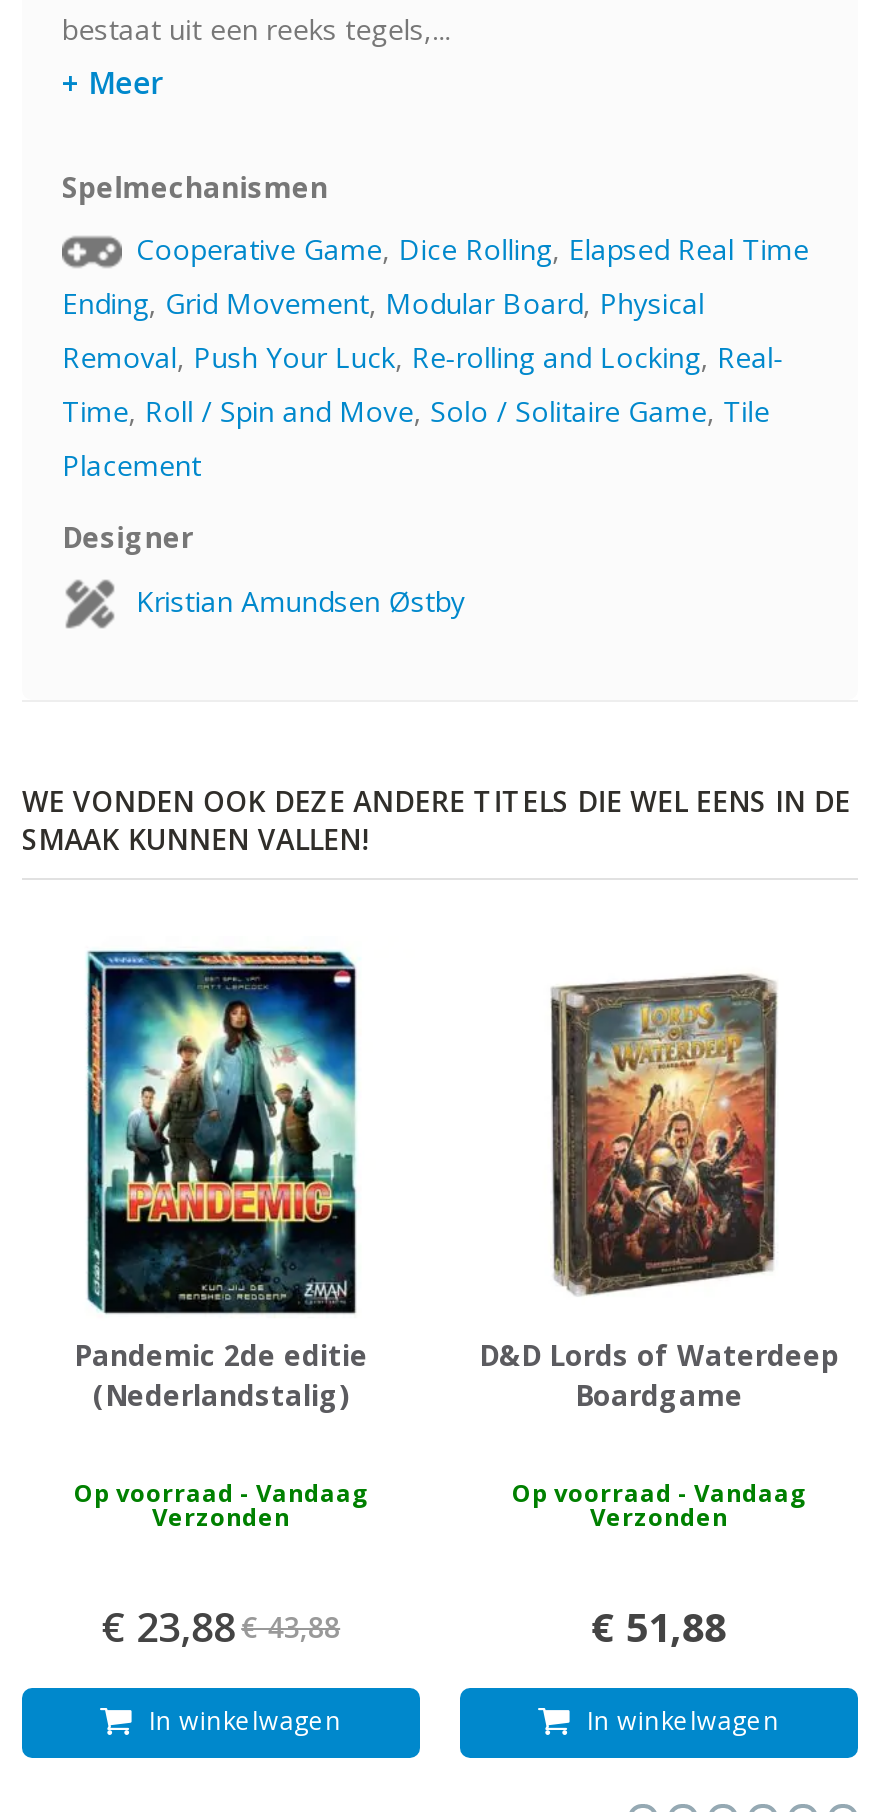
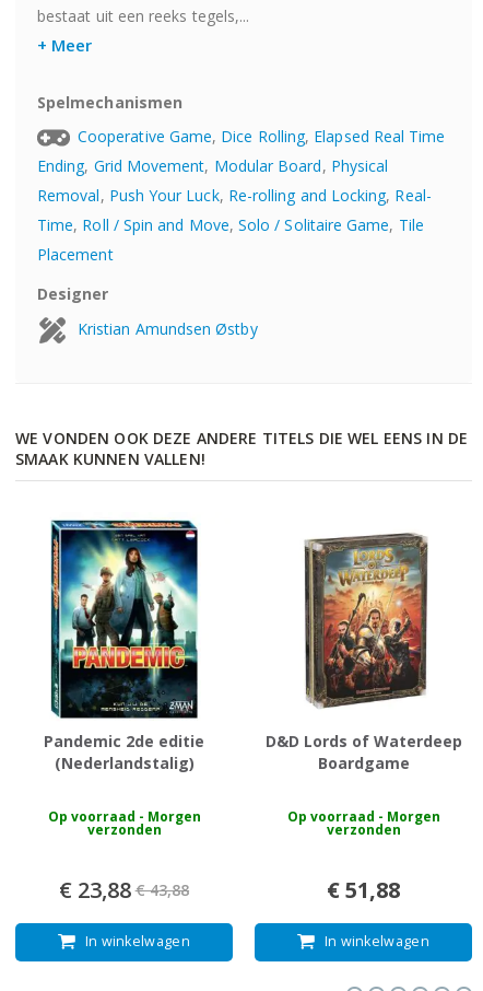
[74,1475,368,1533] Op voorraad - Vandaag | Verzonden -> [48,807,201,838] Op voorraad - Morgen | verzonden
[512,1475,806,1533] Op voorraad - Vandaag | Verzonden -> [287,807,440,838] Op voorraad - Morgen | verzonden

